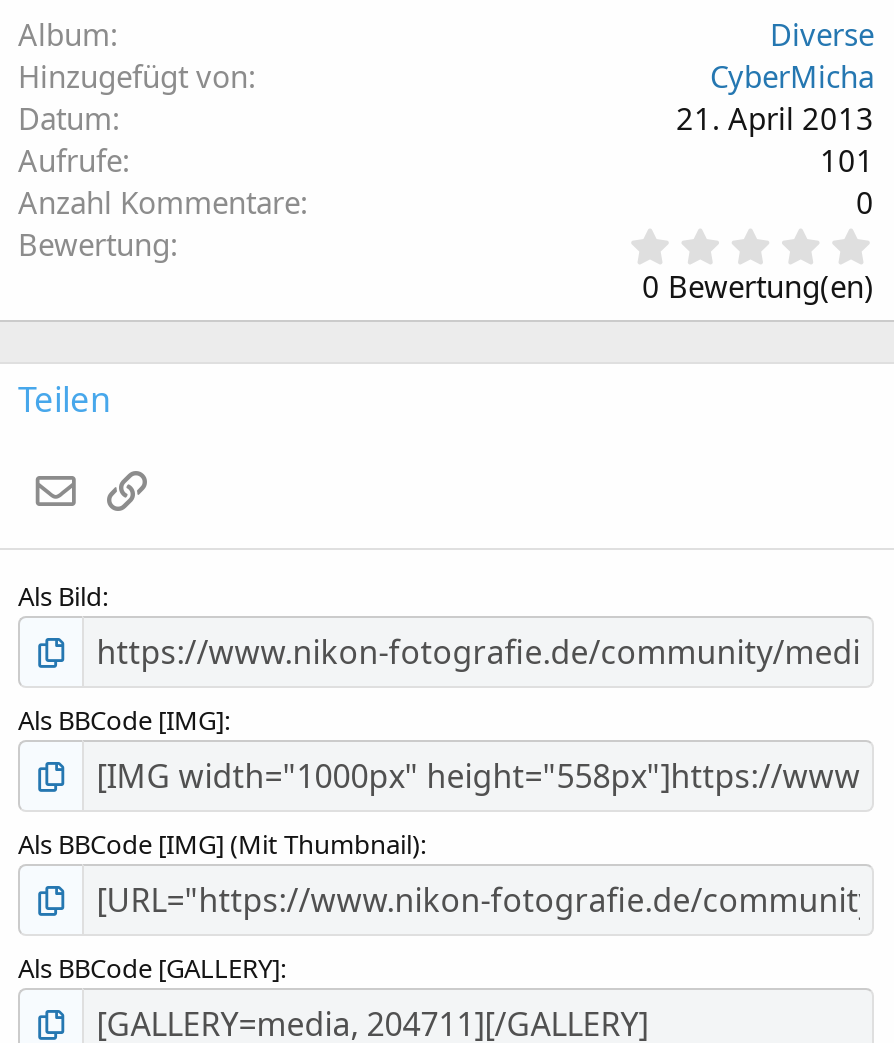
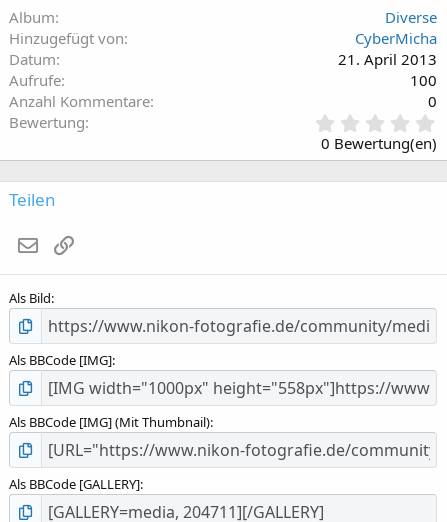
[820,139,874,179] 101 -> [410,70,437,90] 100

